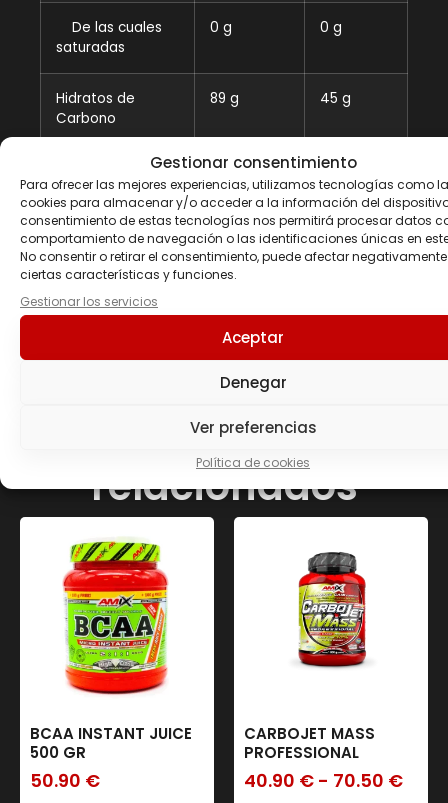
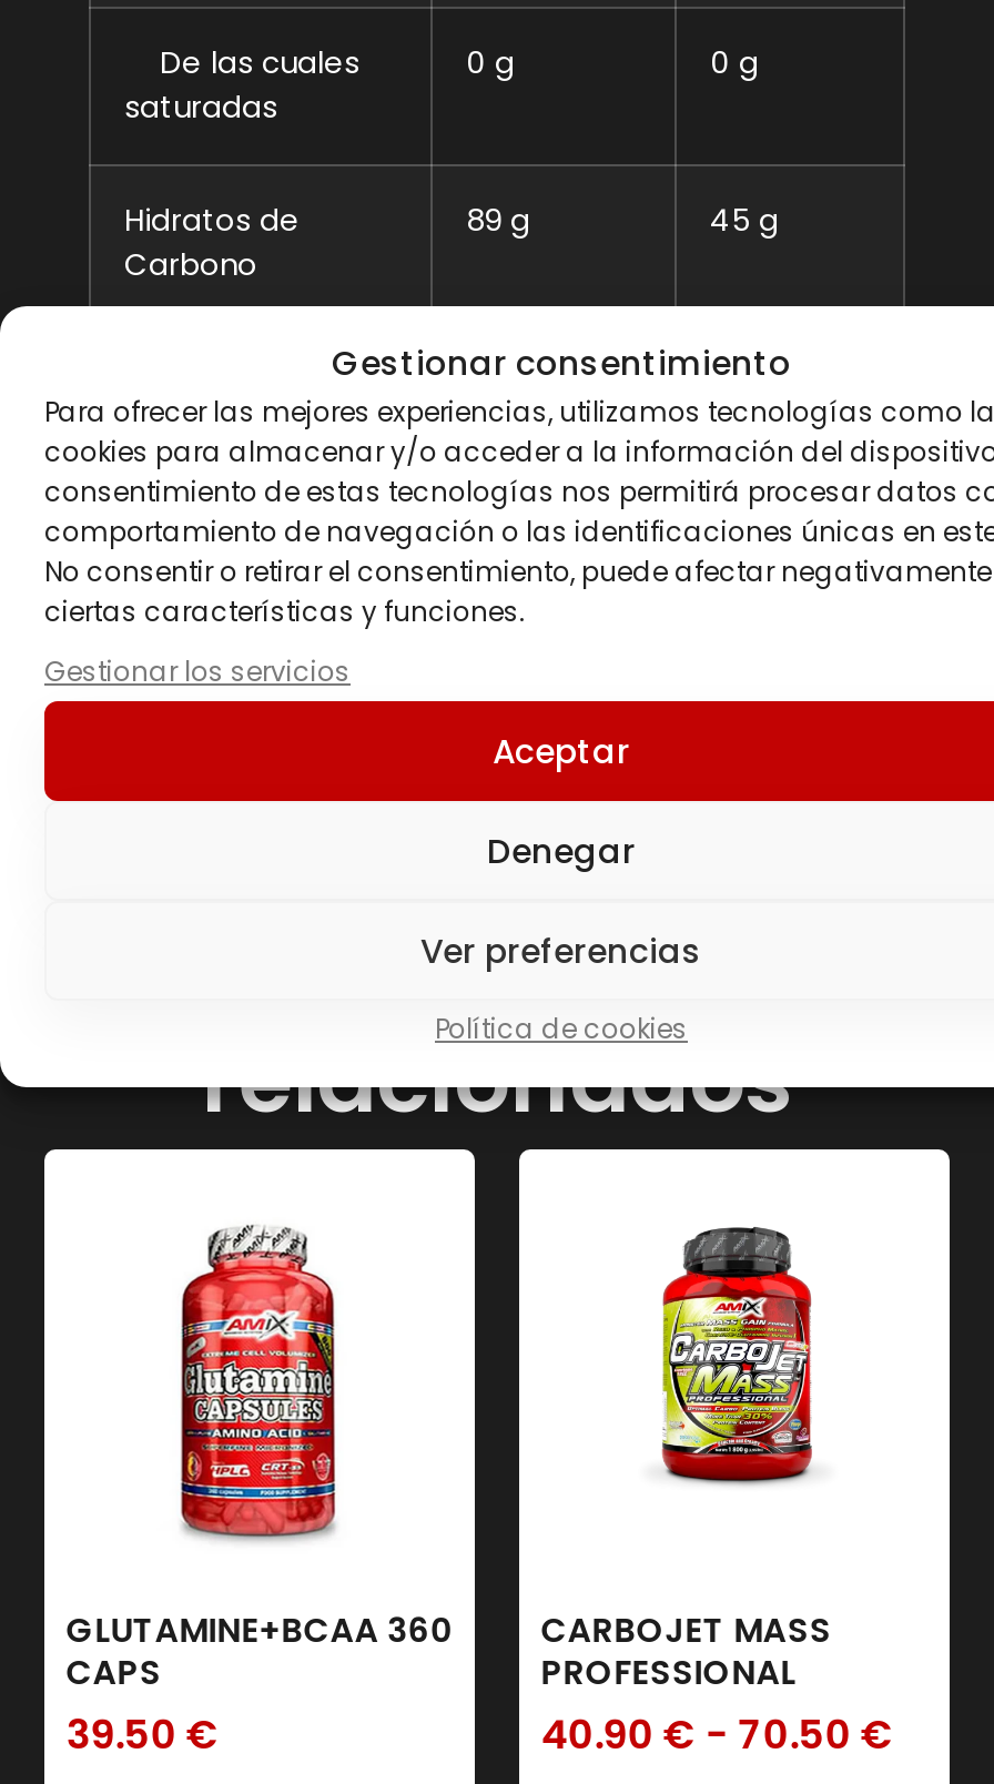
[30,538,192,793] [image] | BCAA INSTANT JUICE | 500 GR | 50.90 € -> [66,1198,452,1761] [image] | GLUTAMINE+BCAA 360 | CAPS | 39.50 €

